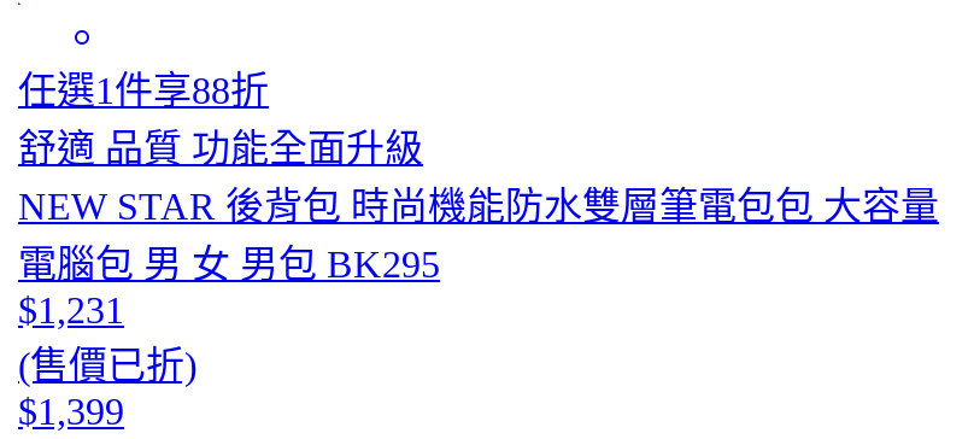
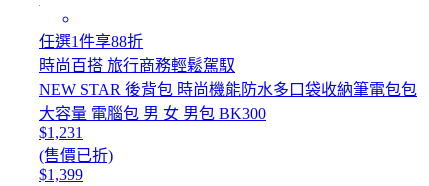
[18,128,939,285] 舒適 品質 功能全面升級 | NEW STAR 後背包 時尚機能防水雙層筆電包包 大容量 | 電腦包 男 女 男包 BK295 -> [39,57,417,122] 時尚百搭 旅行商務輕鬆駕馭 | NEW STAR 後背包 時尚機能防水多口袋收納筆電包包 | 大容量 電腦包 男 女 男包 BK300

